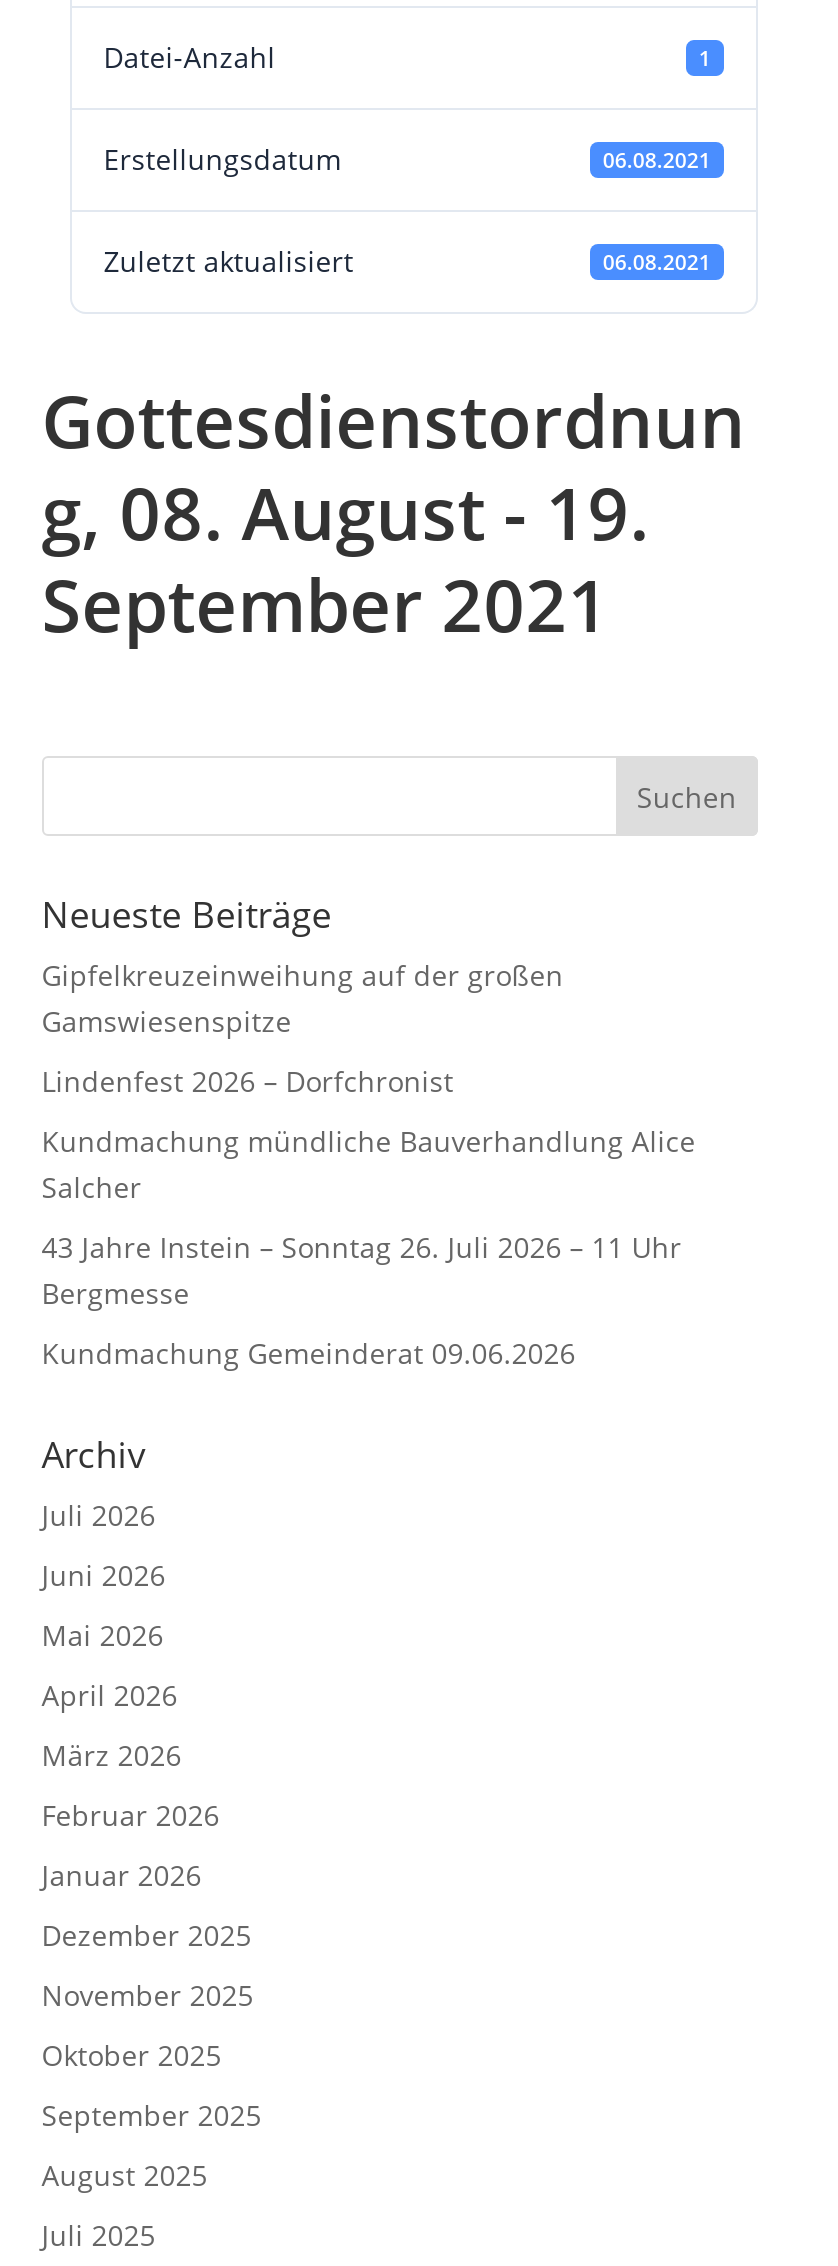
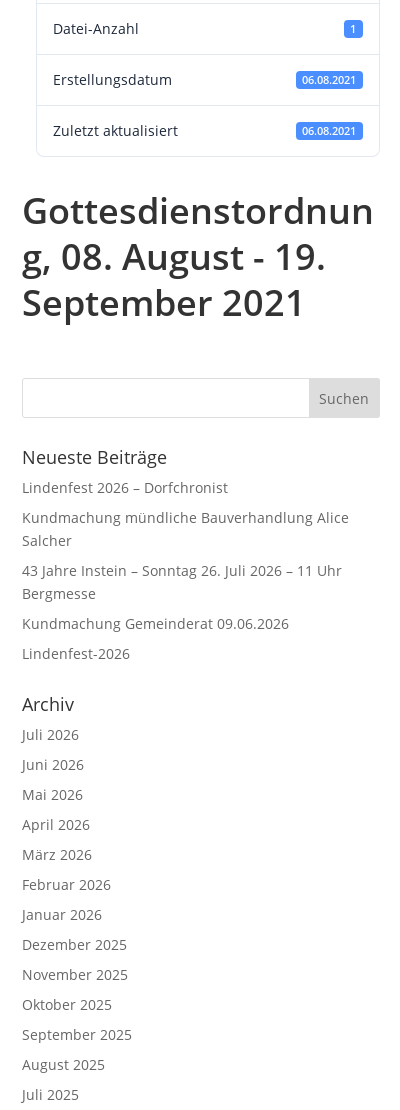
[42,956,564,1040] Gipfelkreuzeinweihung auf der großen | Gamswiesenspitze -> none
moved [42,1062,696,1372] -> [22,478,349,633]: Lindenfest 2026 – Dorfchronist | Kundmachung mündliche Bauverhandlung Alice | Salcher | 43 Jahre Instein – Sonntag 26. Juli 2026 – 11 Uhr | Bergmesse | Kundmachung Gemeinderat 09.06.2026
none -> [22,644,130,663] Lindenfest-2026

